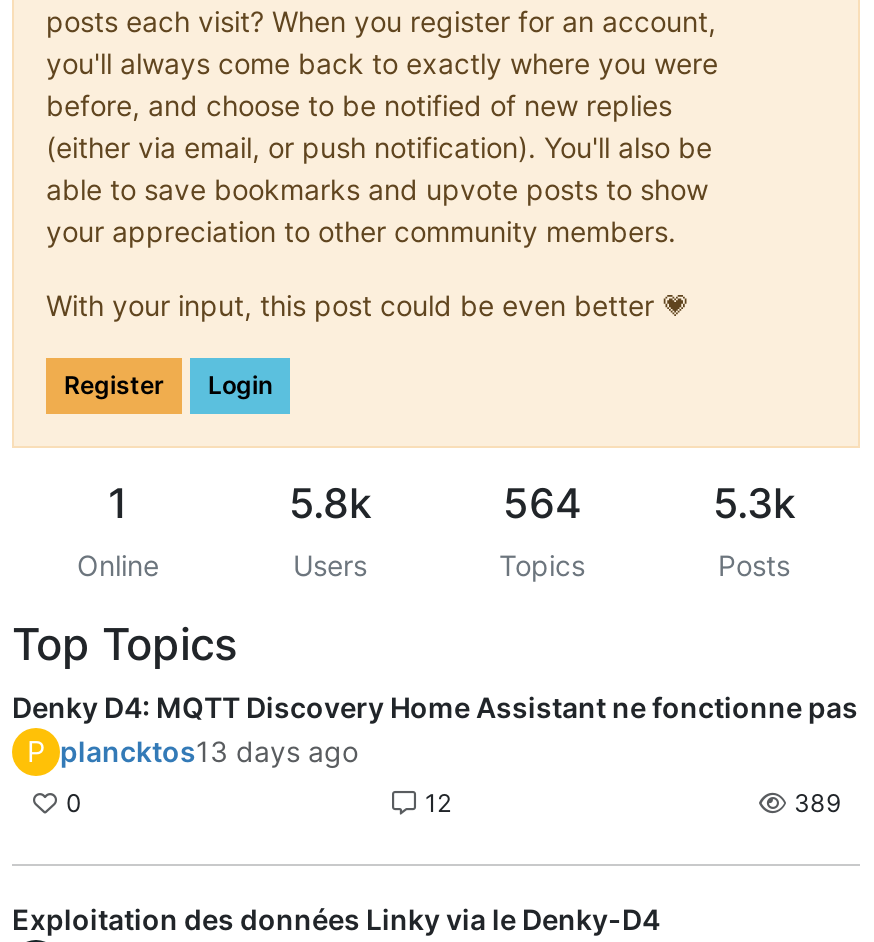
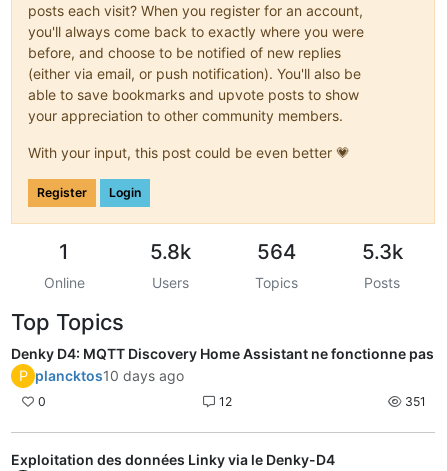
[27,734,358,768] P plancktos13 days ago -> [18,367,184,384] P plancktos10 days ago
[788,788,842,818] 389 -> [402,394,426,409] 351

